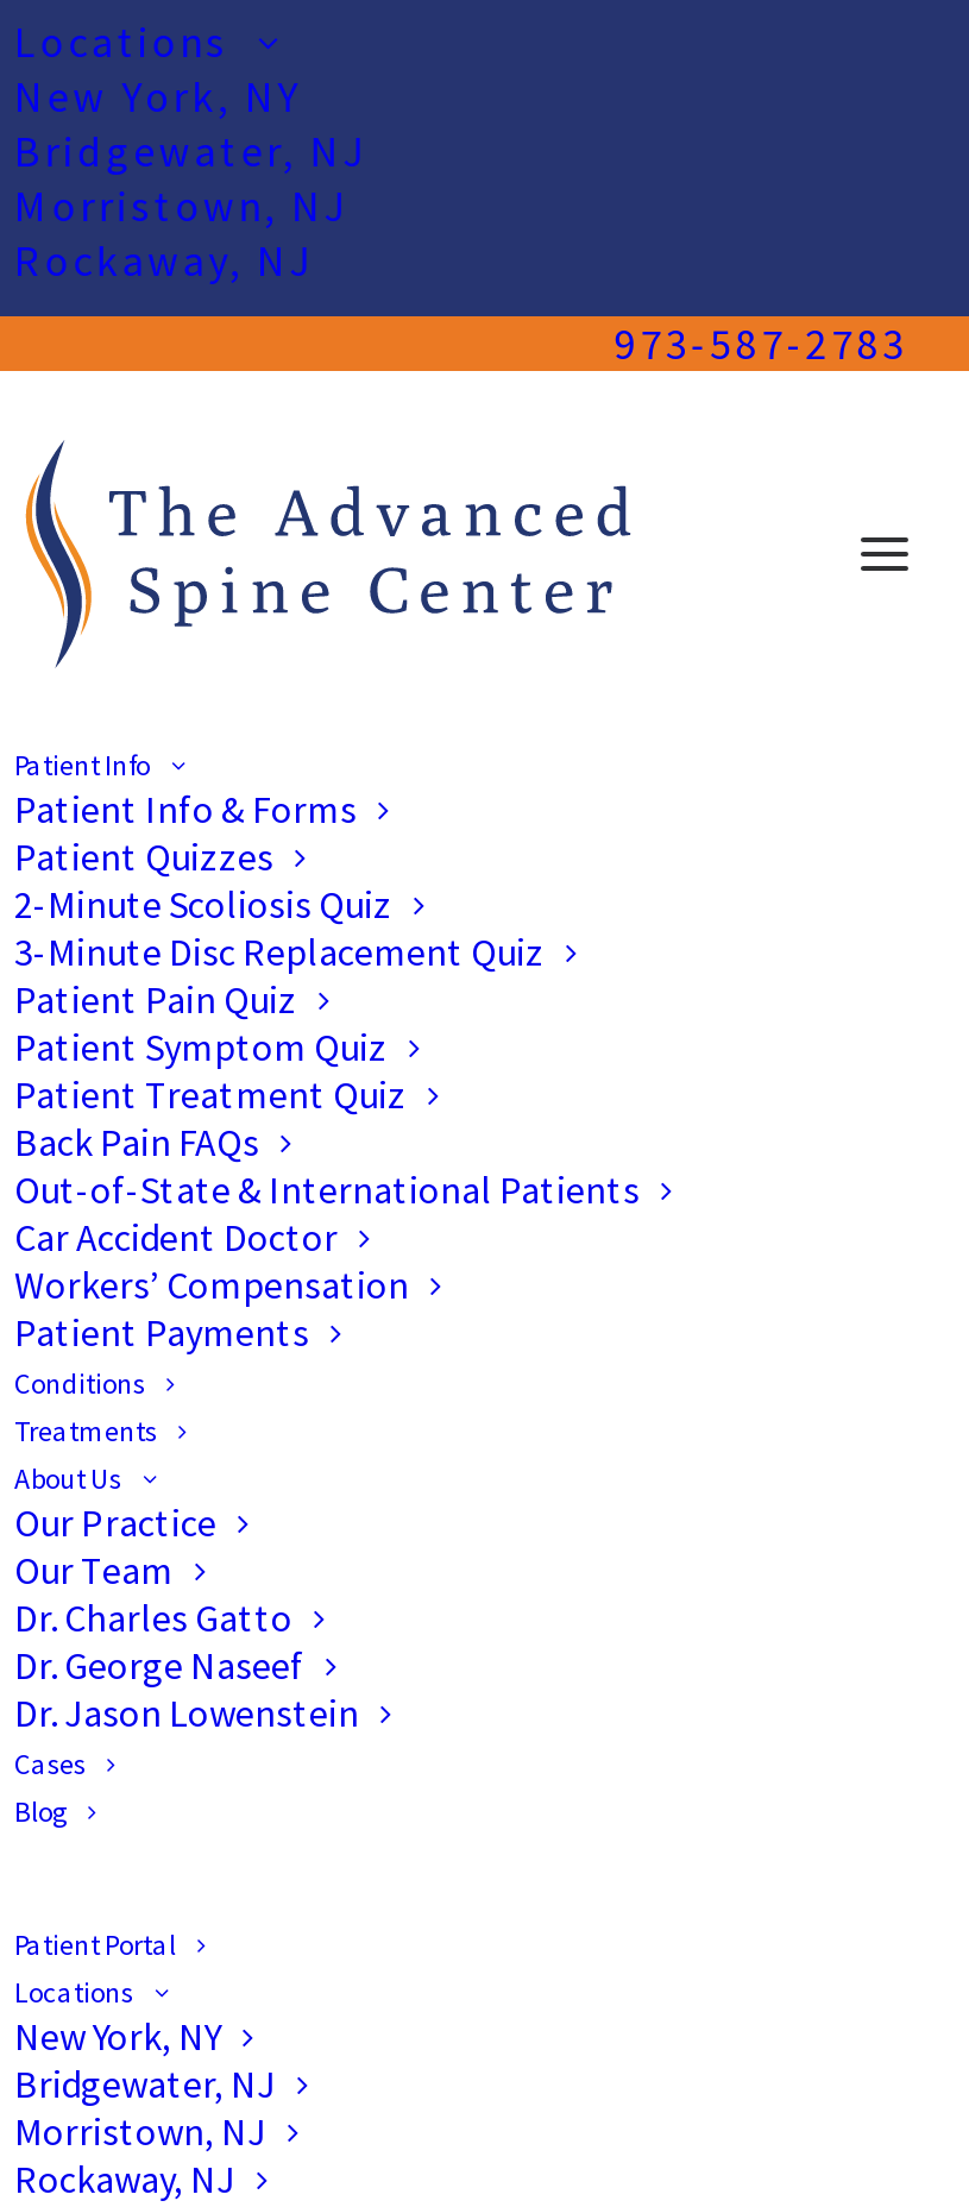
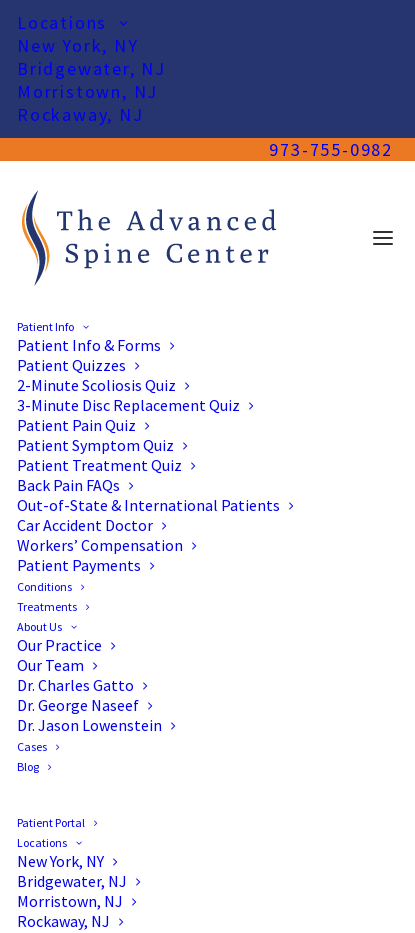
[614,316,908,371] 973-587-2783 -> [269,138,393,161] 973-755-0982

